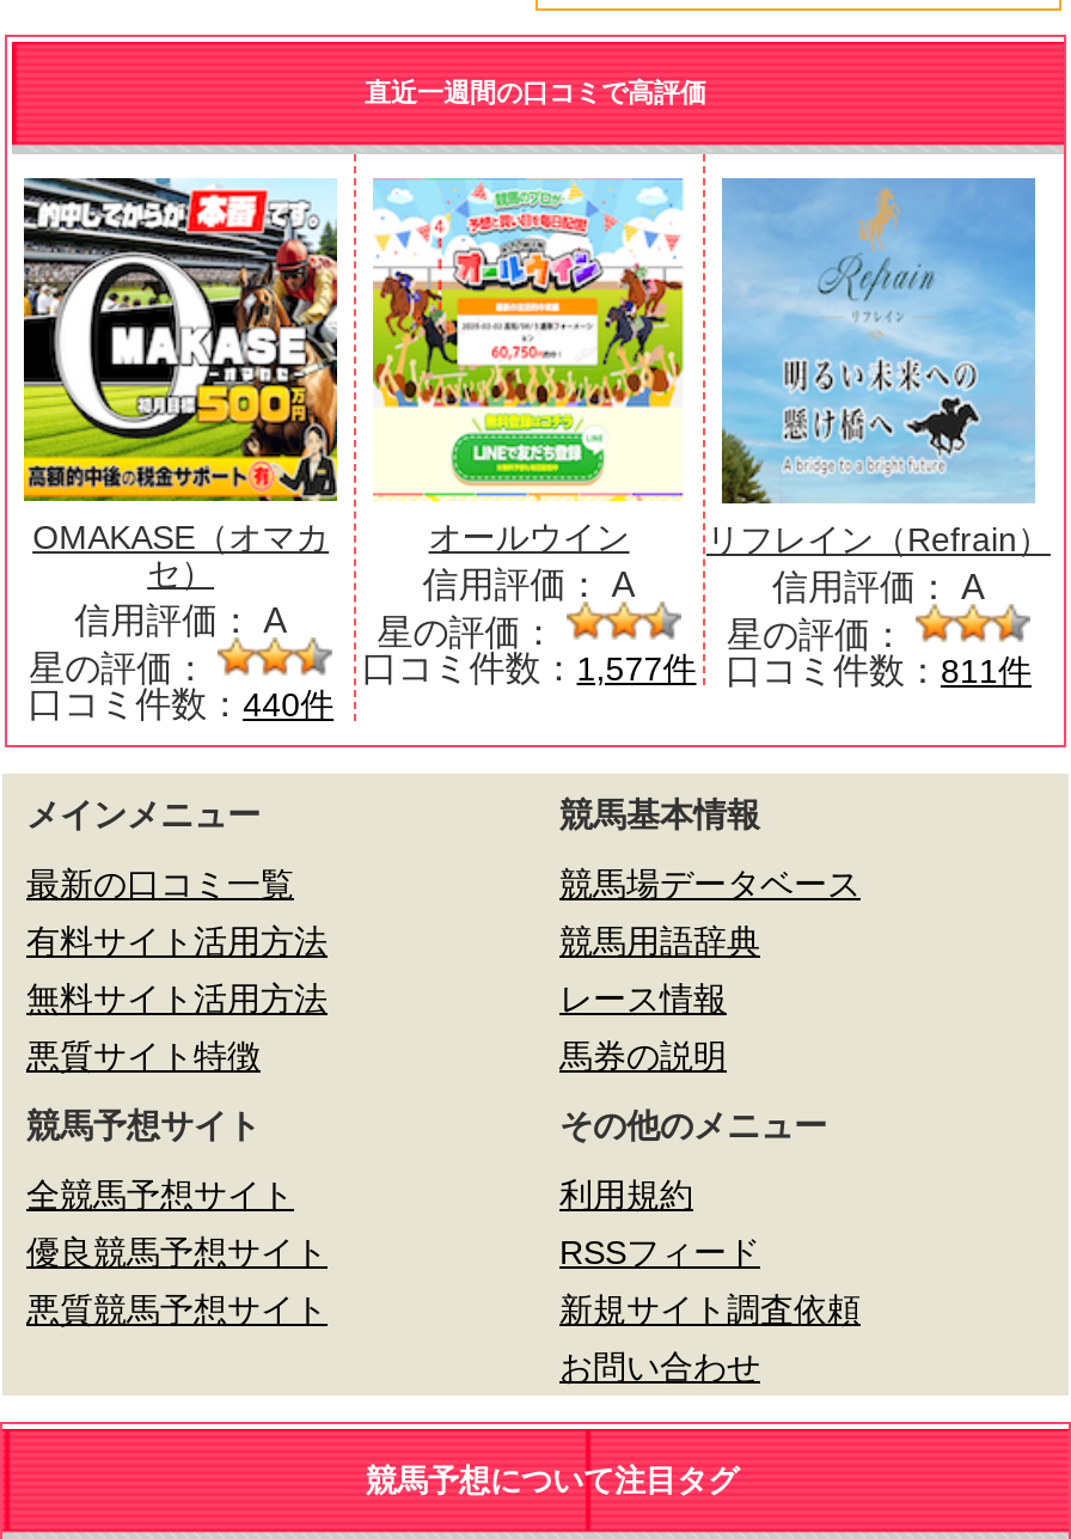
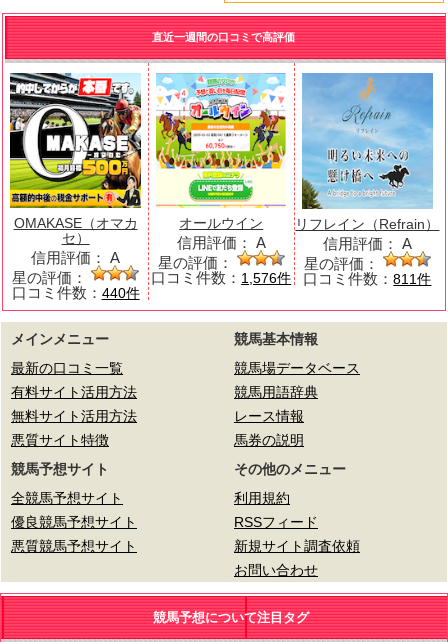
[362,647,696,688] 口コミ件数：1,577件 -> [151,269,291,286] 口コミ件数：1,576件

